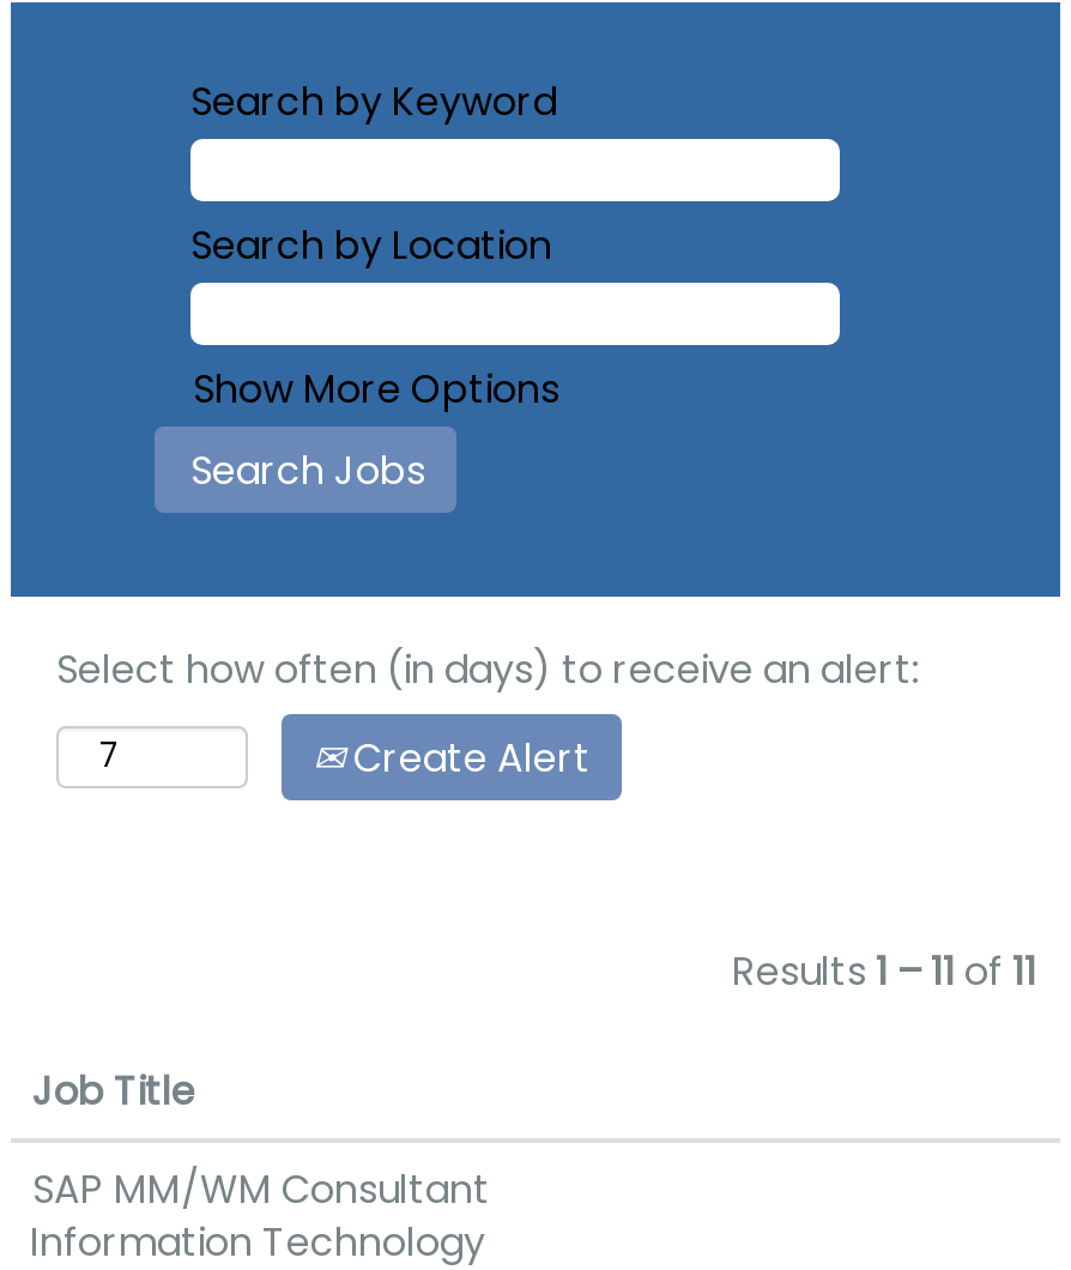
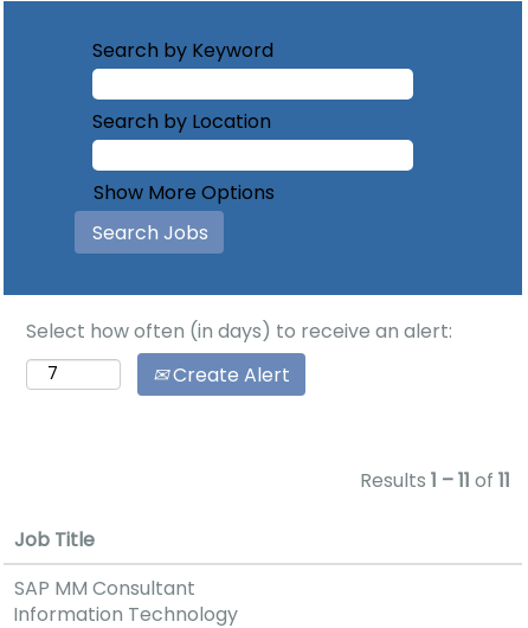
[32,1169,490,1208] SAP MM/WM Consultant -> [14,578,195,597] SAP MM Consultant

